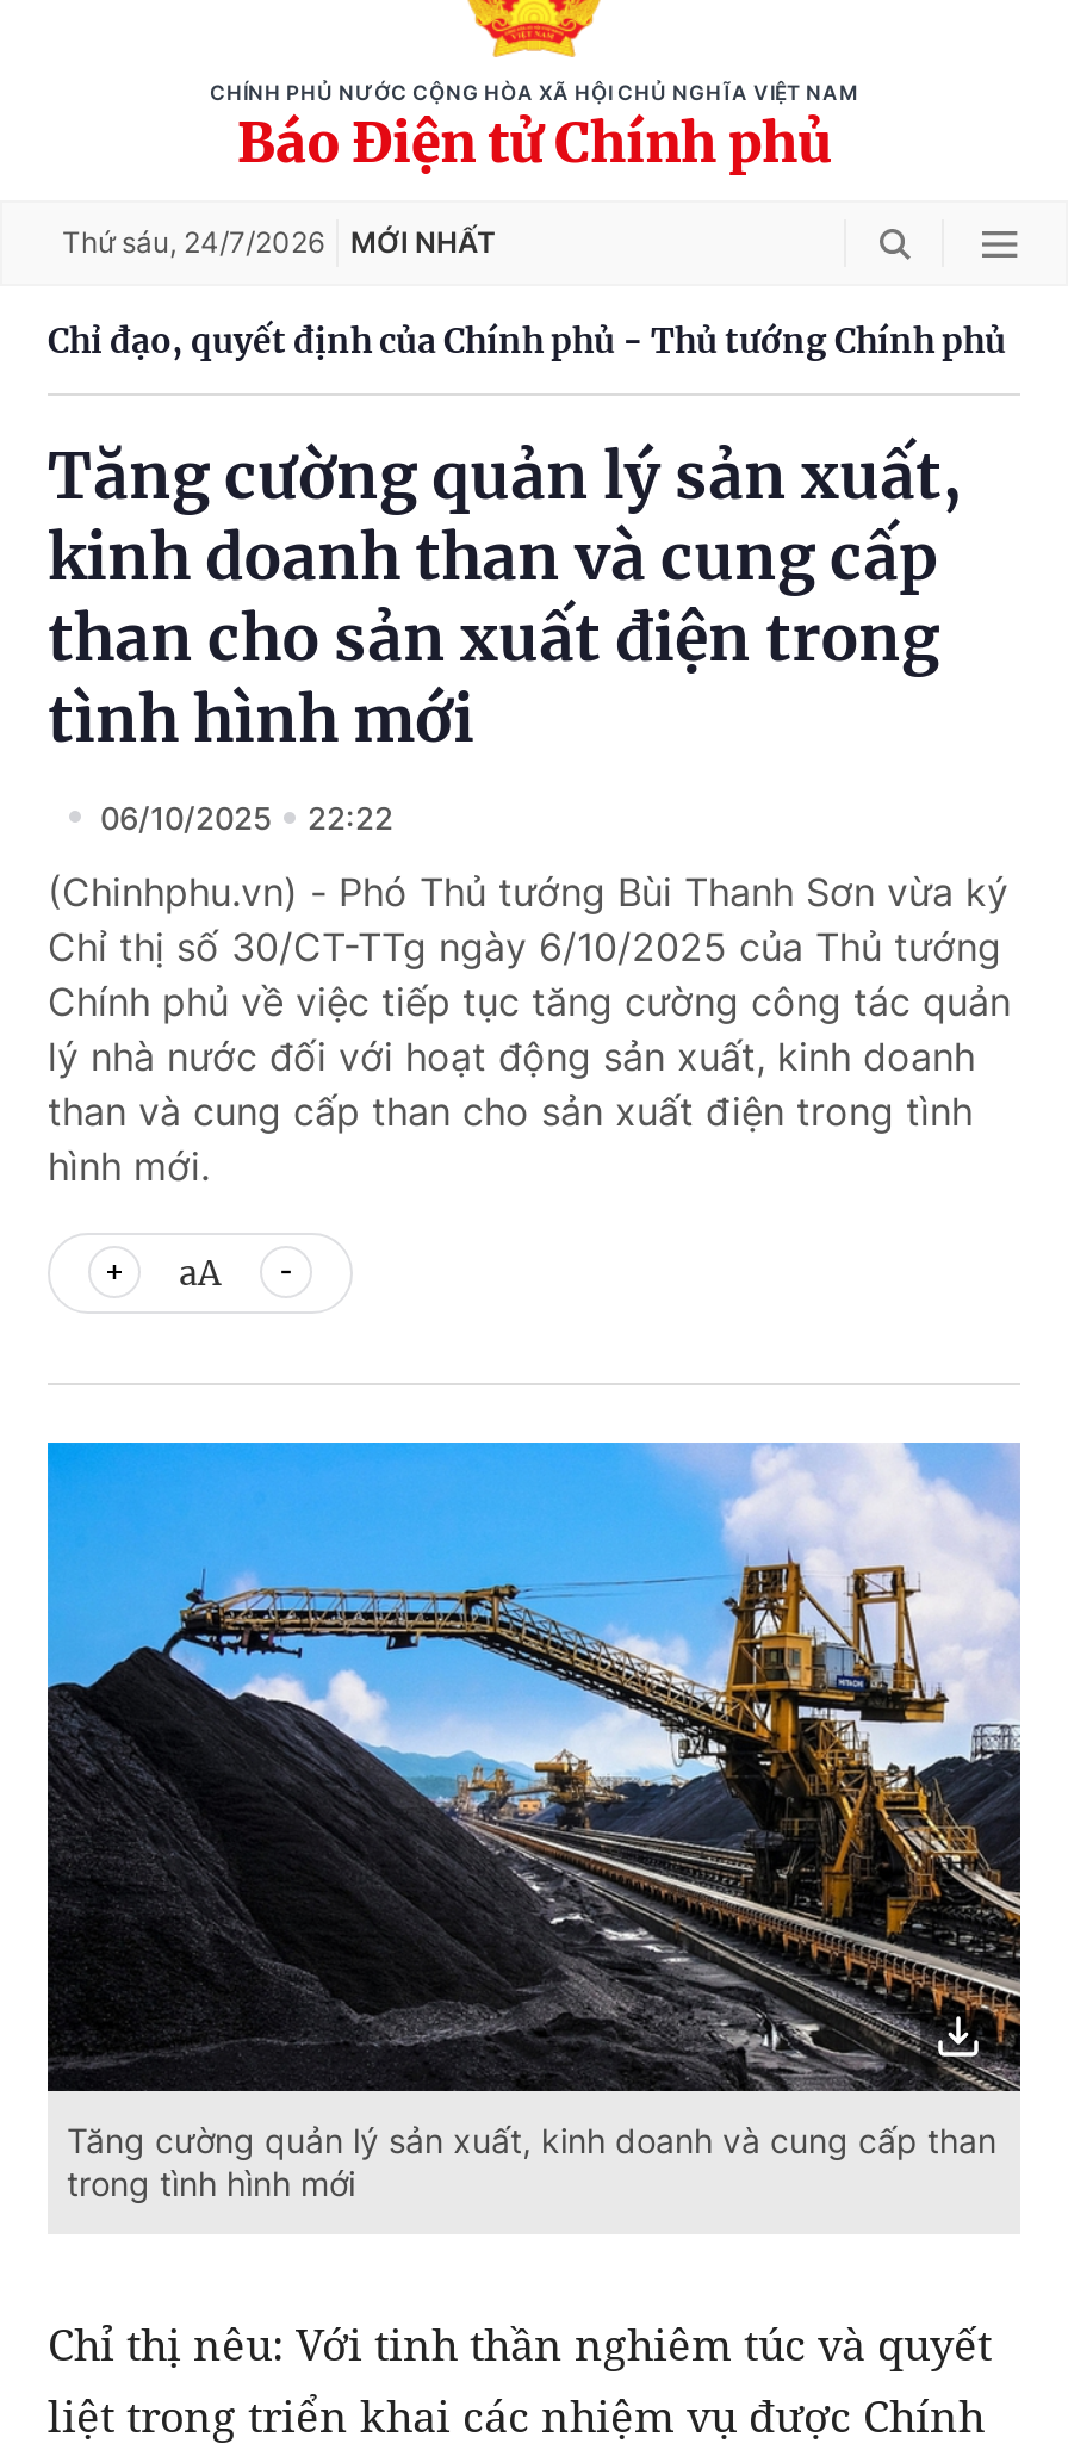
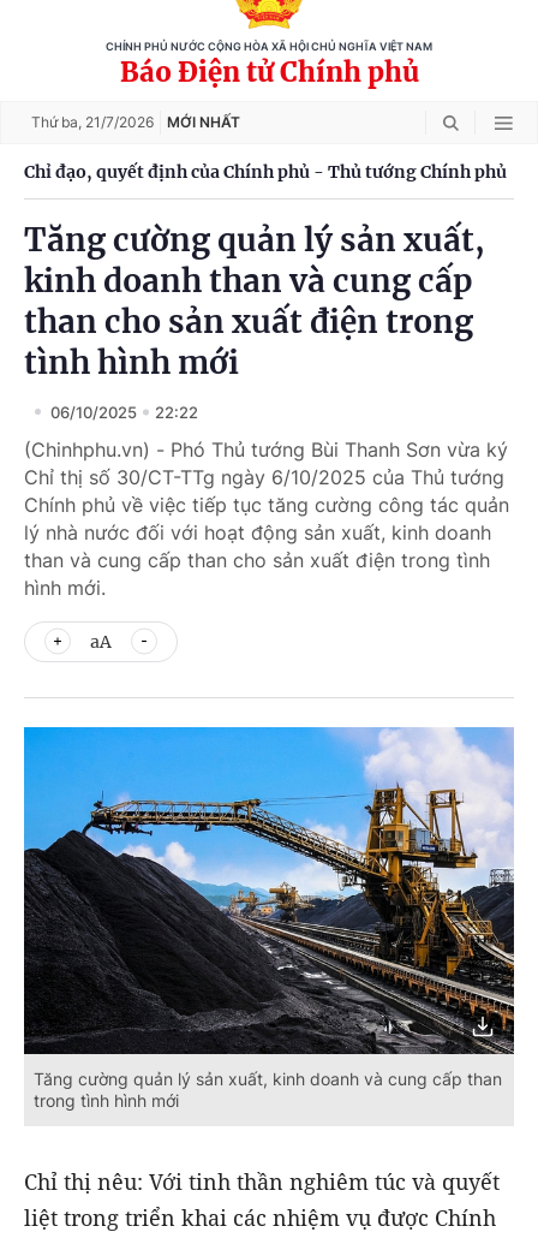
[62,224,496,260] Thứ sáu, 24/7/2026 MỚI NHẤT -> [31,113,240,131] Thứ ba, 21/7/2026 MỚI NHẤT

